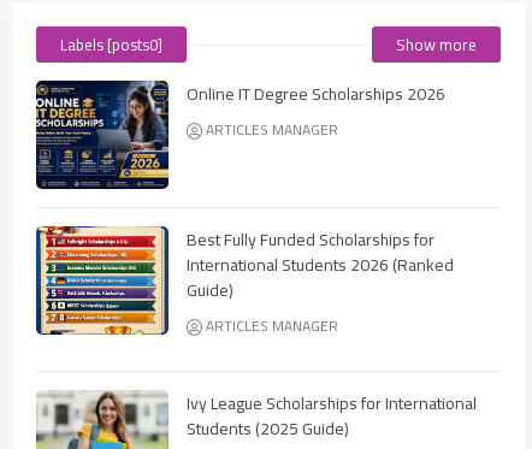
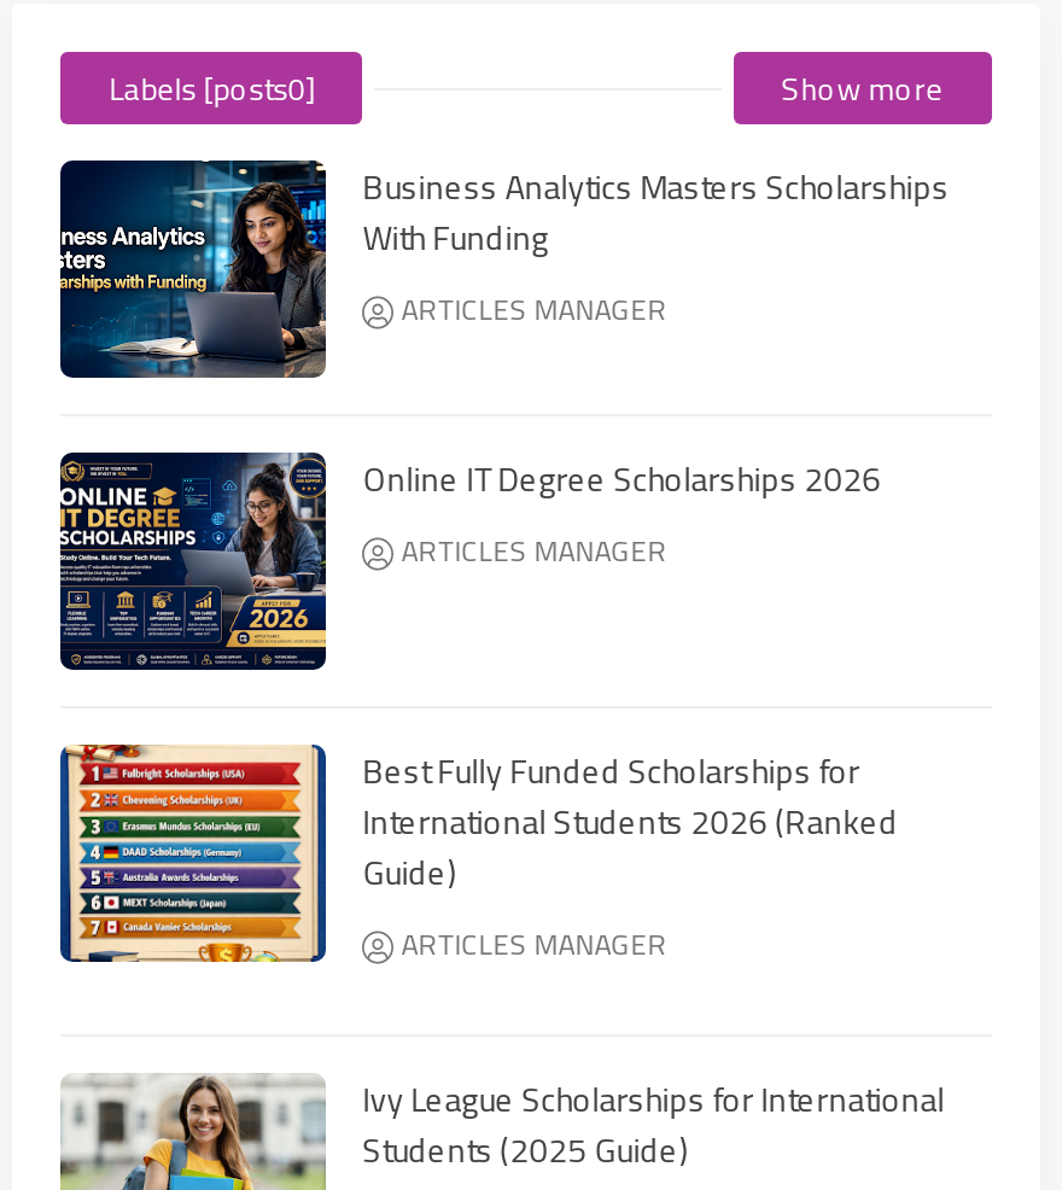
none -> [58,155,949,381] [image] | Business Analytics Masters Scholarships | With Funding | ARTICLES MANAGER

